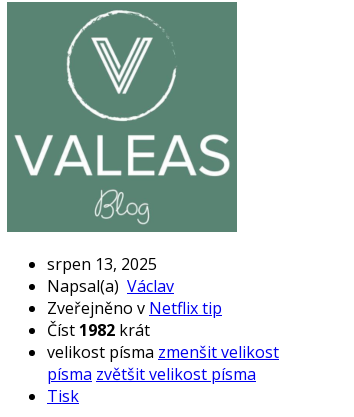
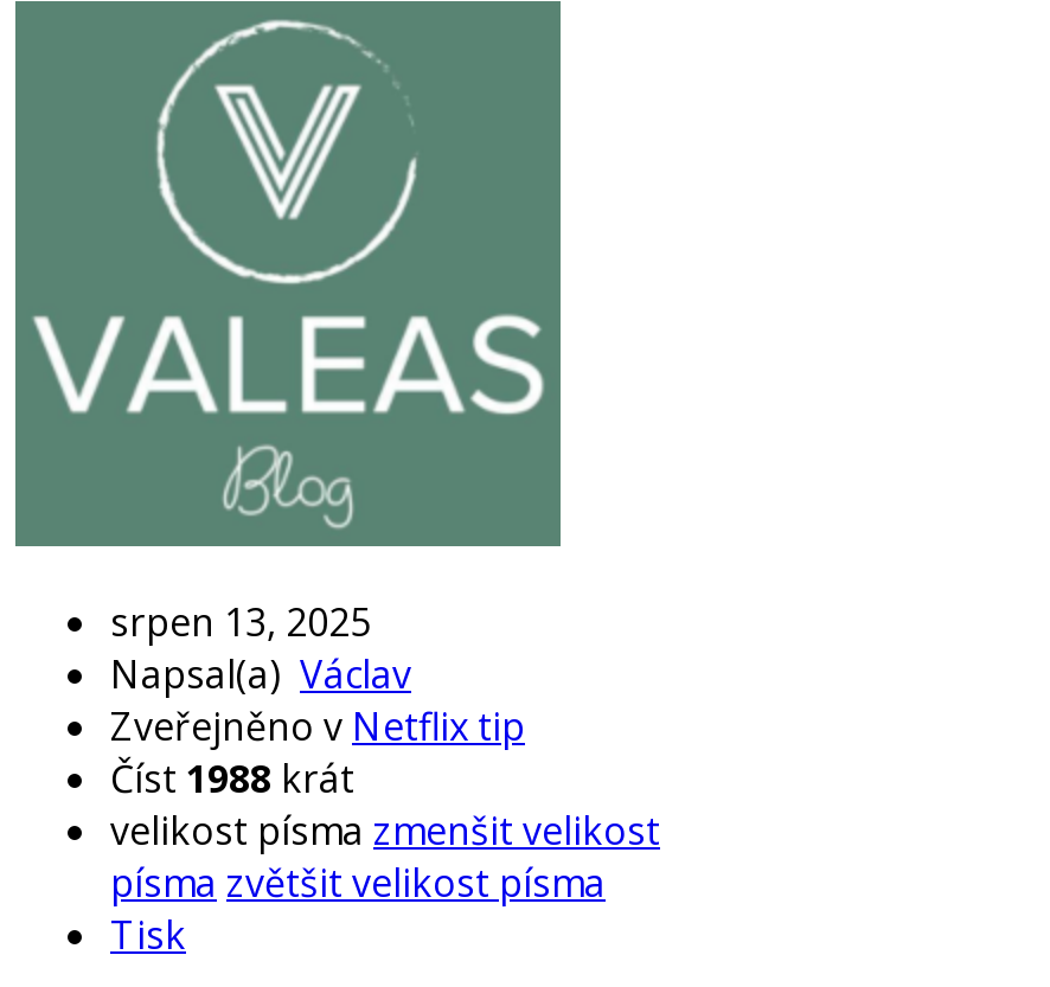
[47,319,150,341] Číst 1982 krát -> [110,752,354,805] Číst 1988 krát

